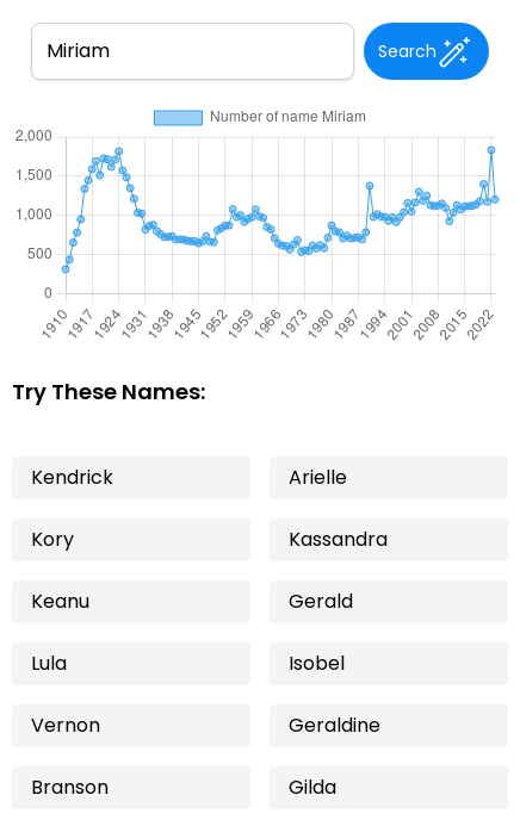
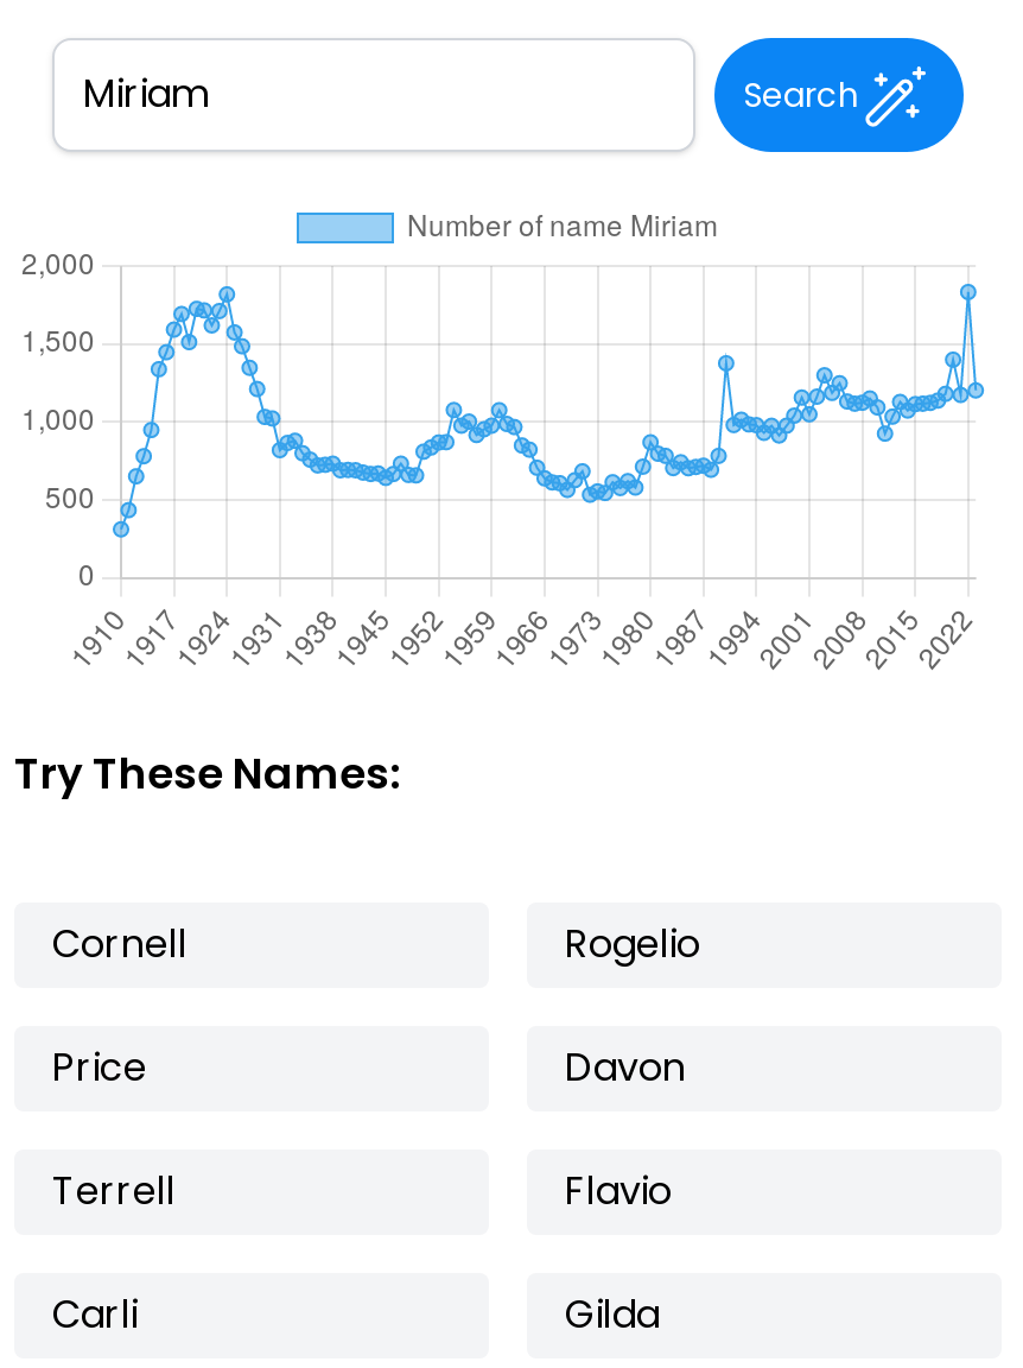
[31,464,388,801] Kendrick | Arielle | Kory | Kassandra | Keanu | Gerald | Lula | Isobel | Vernon | Geraldine | Branson -> [52,917,700,1342] Cornell | Rogelio | Price | Davon | Terrell | Flavio | Carli

